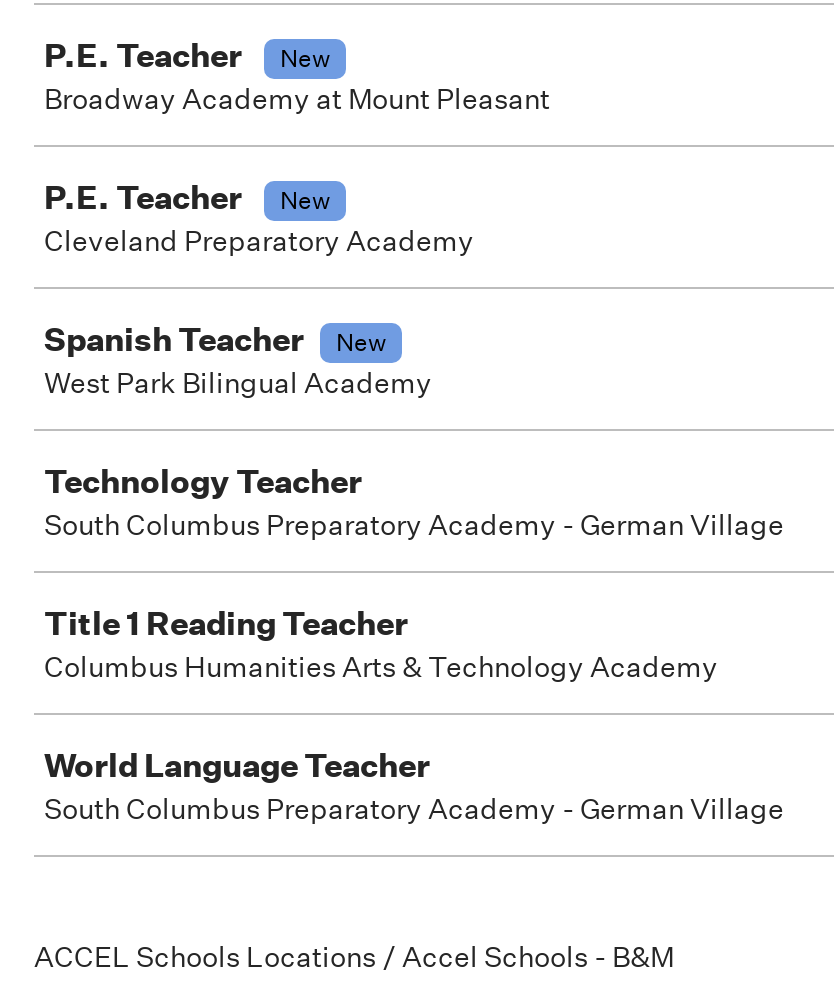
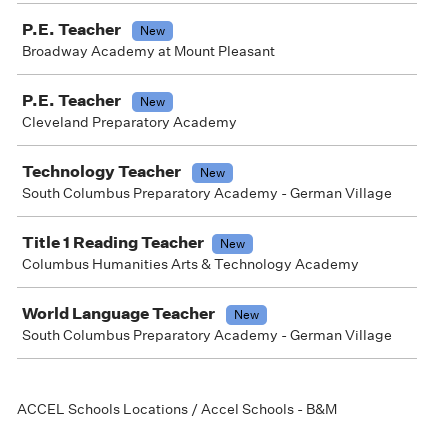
[44,319,432,401] Spanish Teacher | New | West Park Bilingual Academy -> none
none -> [200,164,225,181] New
none -> [220,235,245,252] New
none -> [234,306,259,323] New

